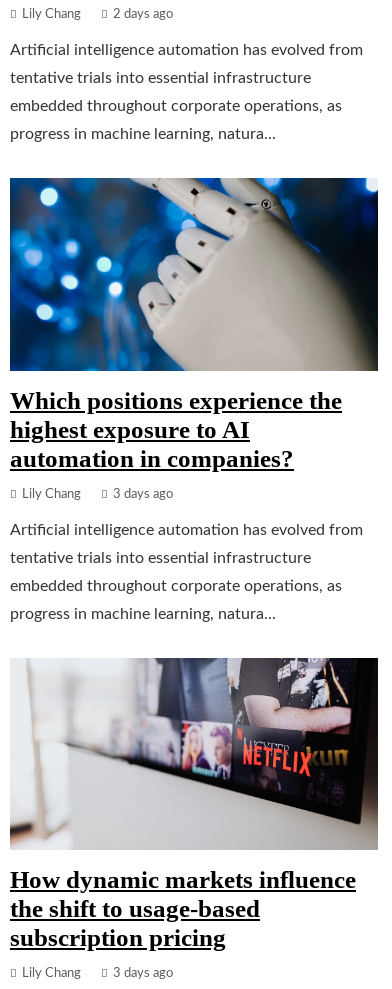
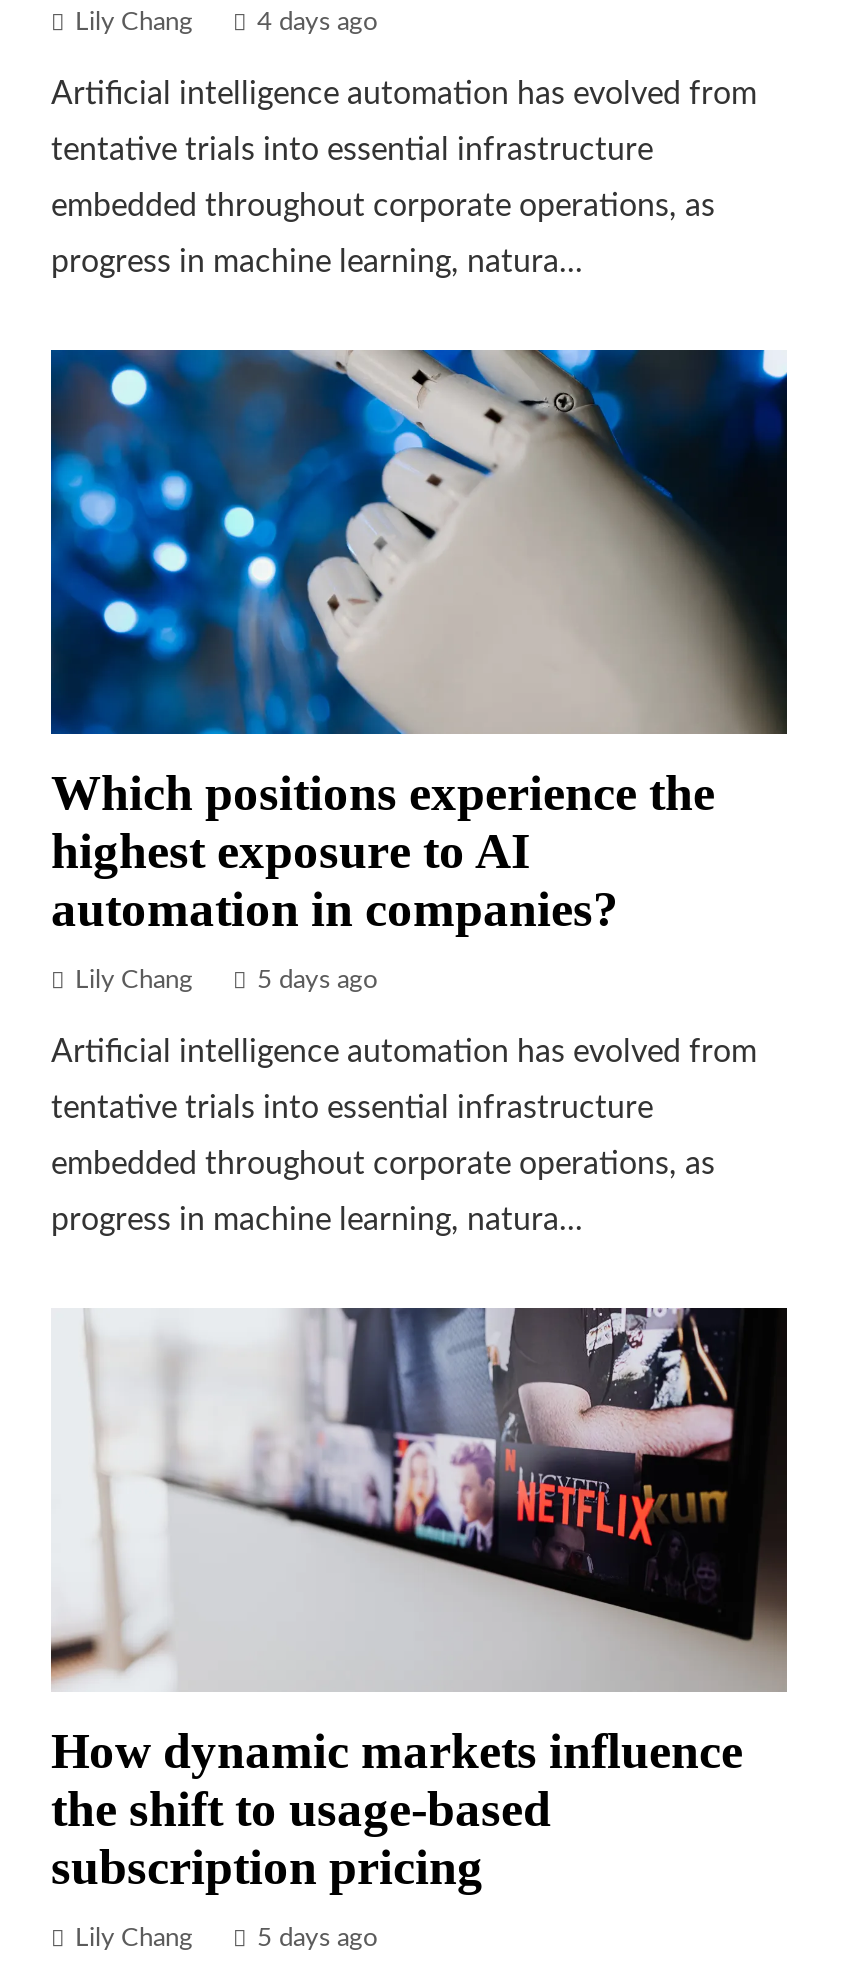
[113,8,173,20] 2 days ago -> [257,9,377,33] 4 days ago
[113,487,173,499] 3 days ago -> [257,968,377,992] 5 days ago
[113,967,173,979] 3 days ago -> [257,1927,377,1951] 5 days ago

